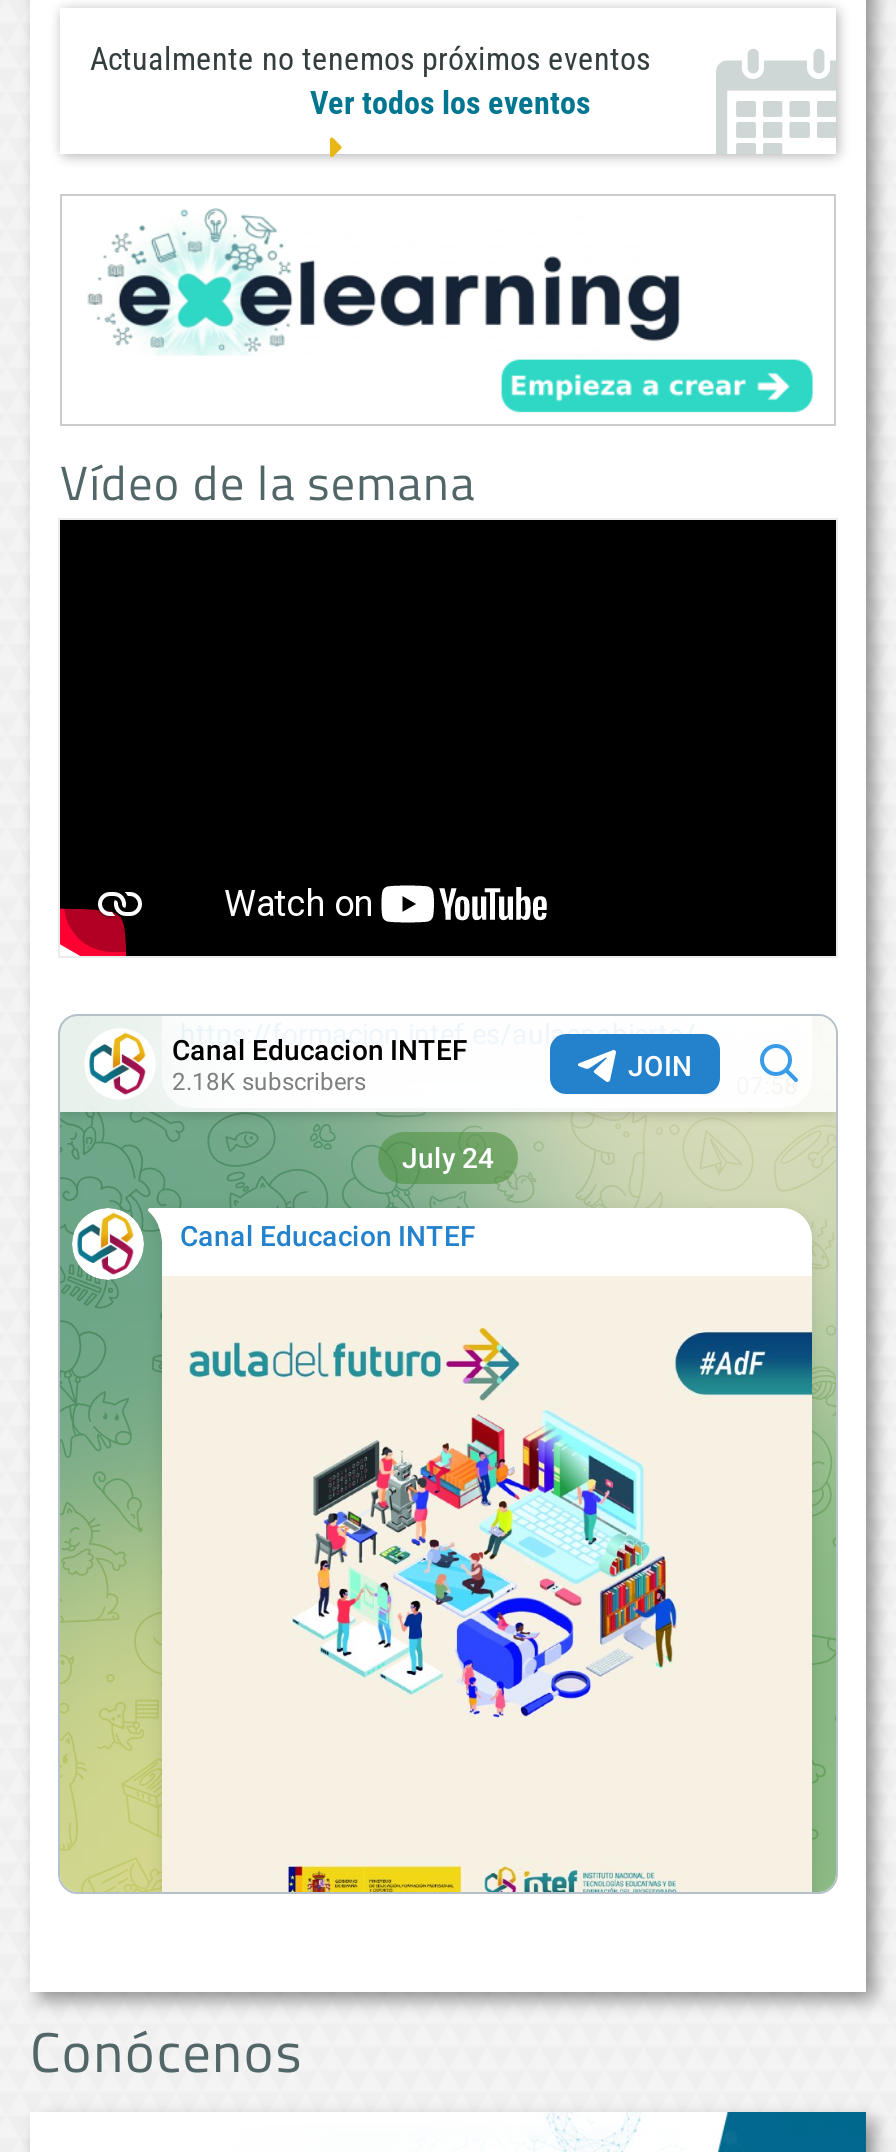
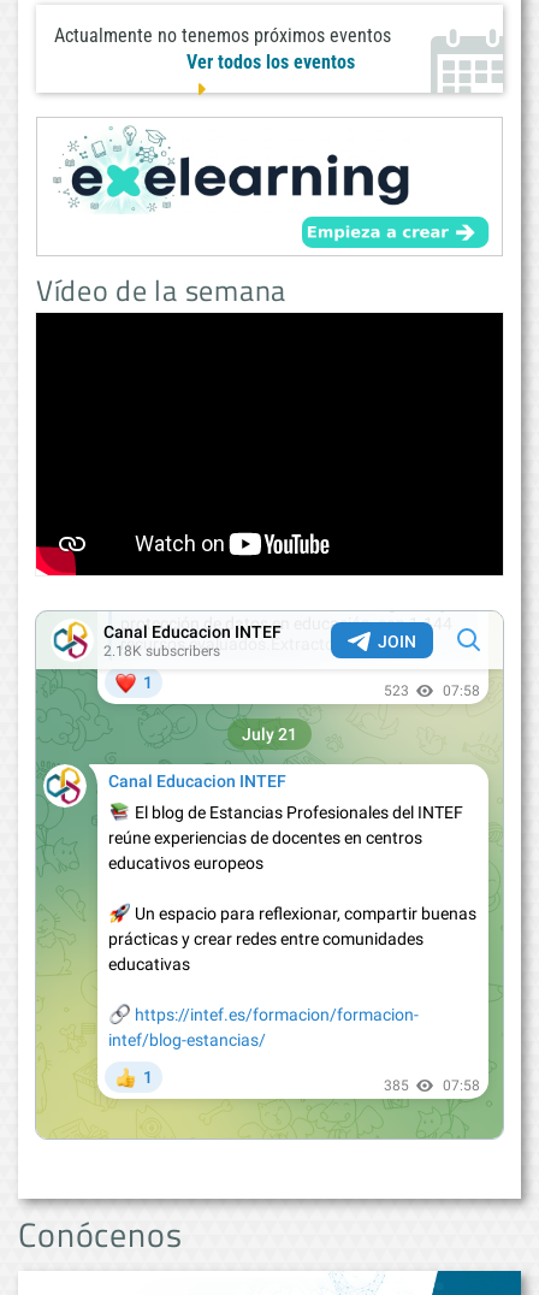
[70,1110,814,1742] [image] -> [42,669,490,1051] [image]
[162,1778,814,1894] [image] -> [99,1068,488,1140] [image]

